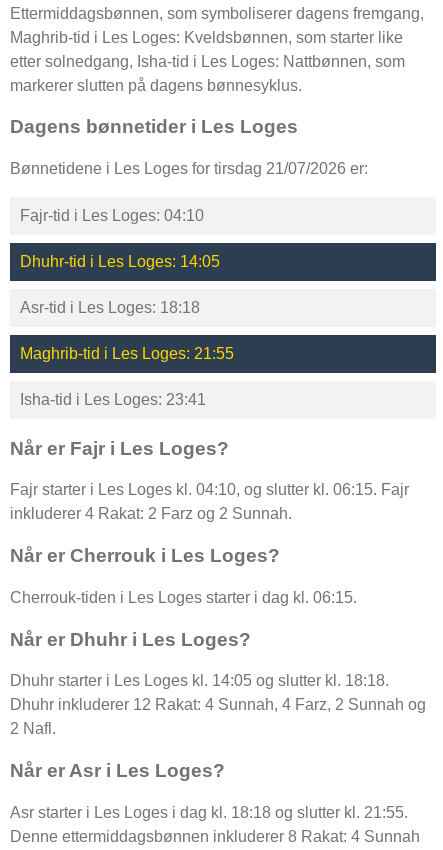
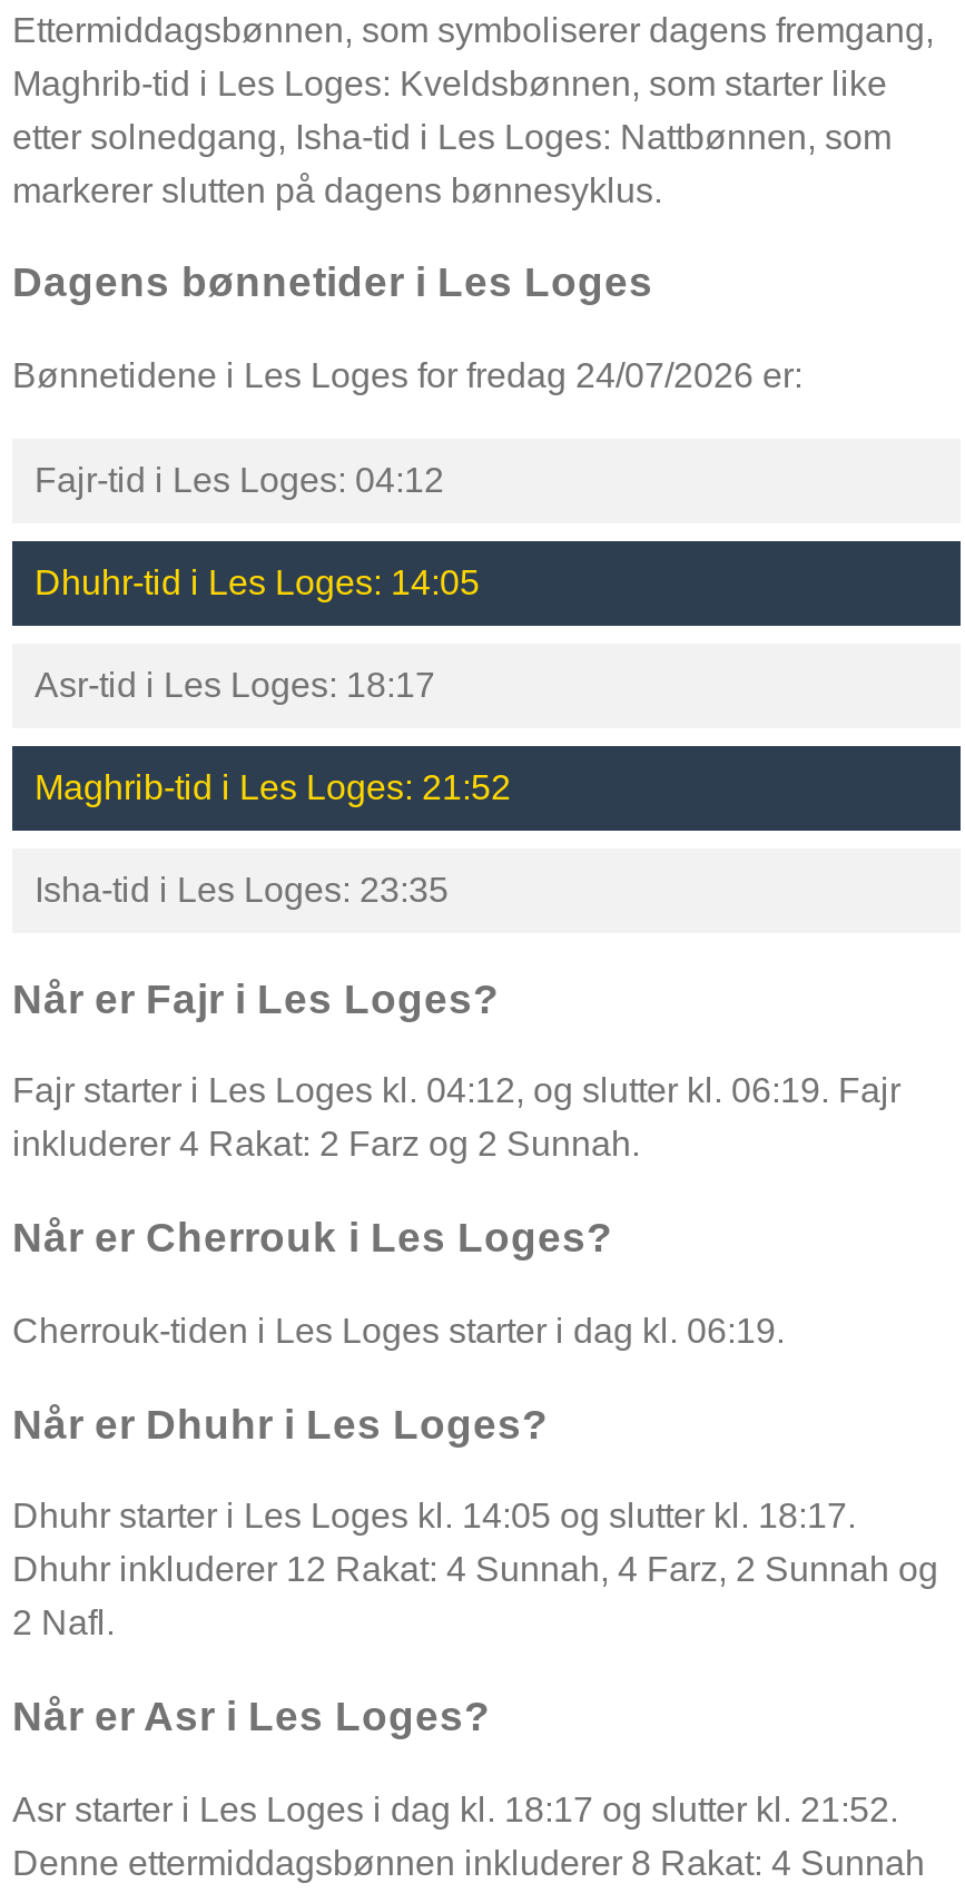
[10,160,368,177] Bønnetidene i Les Loges for tirsdag 21/07/2026 er: -> [12,356,802,394] Bønnetidene i Les Loges for fredag 24/07/2026 er:
[20,207,204,224] Fajr-tid i Les Loges: 04:10 -> [35,461,444,499] Fajr-tid i Les Loges: 04:12
[20,299,200,316] Asr-tid i Les Loges: 18:18 -> [35,666,435,704] Asr-tid i Les Loges: 18:17
[20,345,234,362] Maghrib-tid i Les Loges: 21:55 -> [35,768,511,806] Maghrib-tid i Les Loges: 21:52
[20,391,206,408] Isha-tid i Les Loges: 23:41 -> [35,871,449,909] Isha-tid i Les Loges: 23:35
[10,481,409,498] Fajr starter i Les Loges kl. 04:10, og slutter kl. 06:15. Fajr -> [12,1072,900,1110] Fajr starter i Les Loges kl. 04:12, og slutter kl. 06:19. Fajr
[10,589,357,606] Cherrouk-tiden i Les Loges starter i dag kl. 06:15. -> [12,1312,785,1349] Cherrouk-tiden i Les Loges starter i dag kl. 06:19.
[10,672,389,689] Dhuhr starter i Les Loges kl. 14:05 og slutter kl. 18:18. -> [12,1497,856,1535] Dhuhr starter i Les Loges kl. 14:05 og slutter kl. 18:17.
[10,804,408,821] Asr starter i Les Loges i dag kl. 18:18 og slutter kl. 21:55. -> [12,1790,898,1828] Asr starter i Les Loges i dag kl. 18:17 og slutter kl. 21:52.

